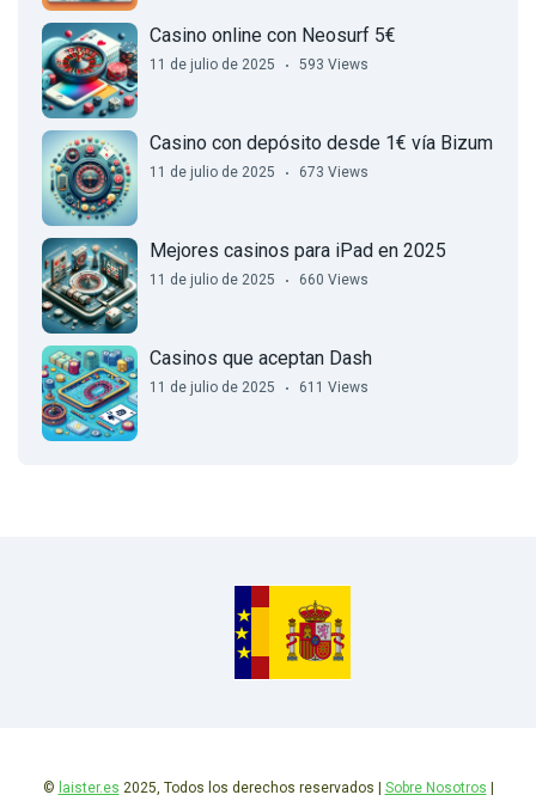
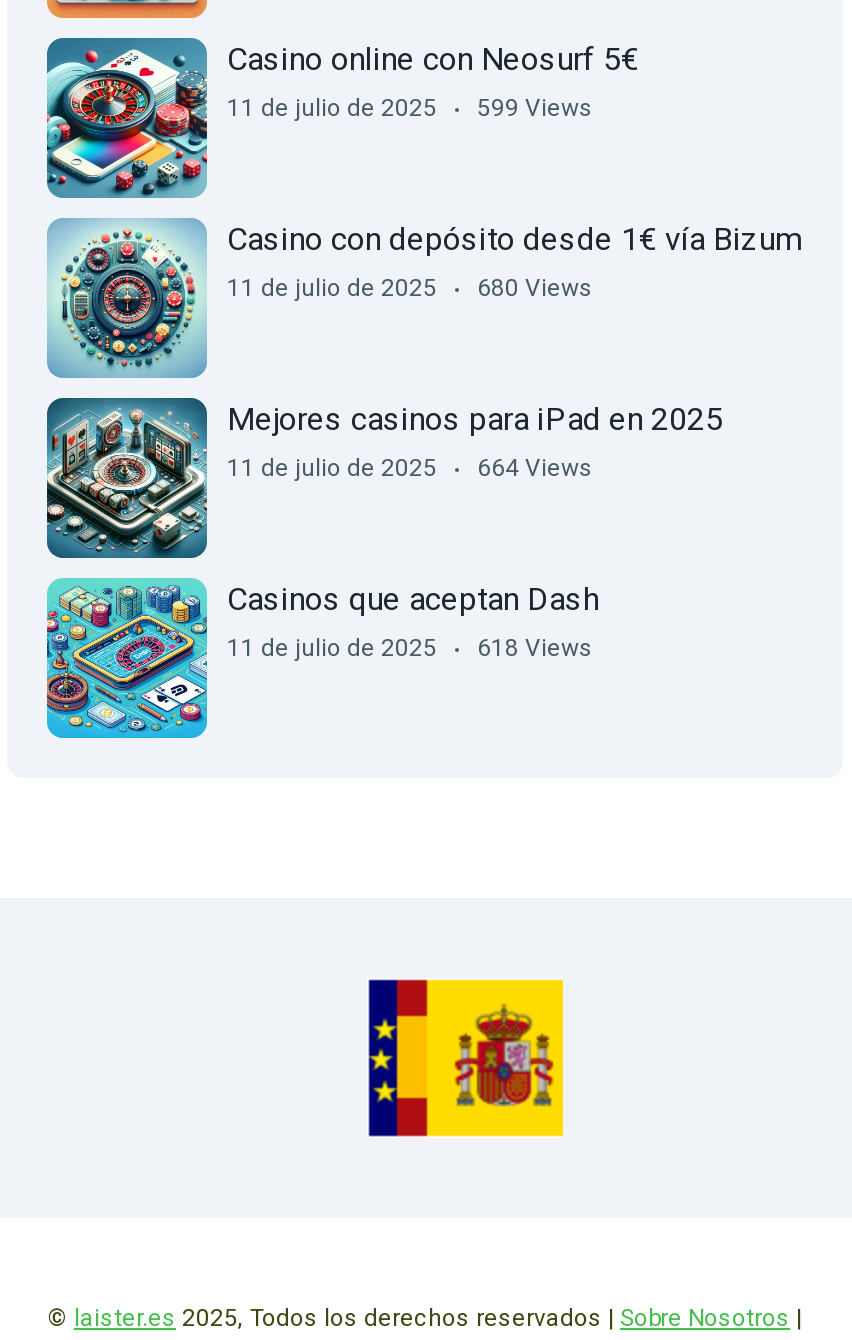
[150,56,368,73] 11 de julio de 2025 593 Views -> [227,94,593,122] 11 de julio de 2025 599 Views
[150,164,368,181] 11 de julio de 2025 673 Views -> [227,274,593,302] 11 de julio de 2025 680 Views
[150,272,368,288] 11 de julio de 2025 660 Views -> [227,454,593,482] 11 de julio de 2025 664 Views
[150,379,368,396] 11 de julio de 2025 611 Views -> [227,634,593,662] 11 de julio de 2025 618 Views

